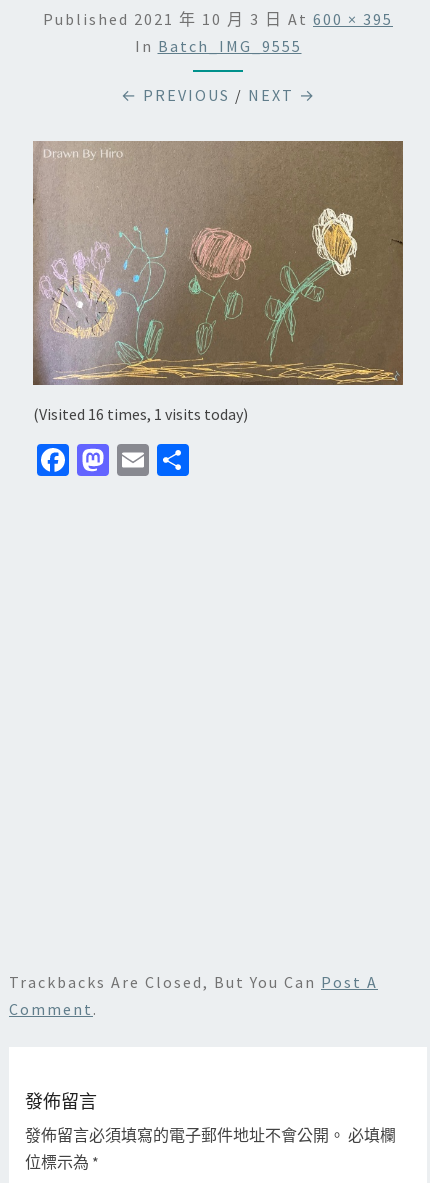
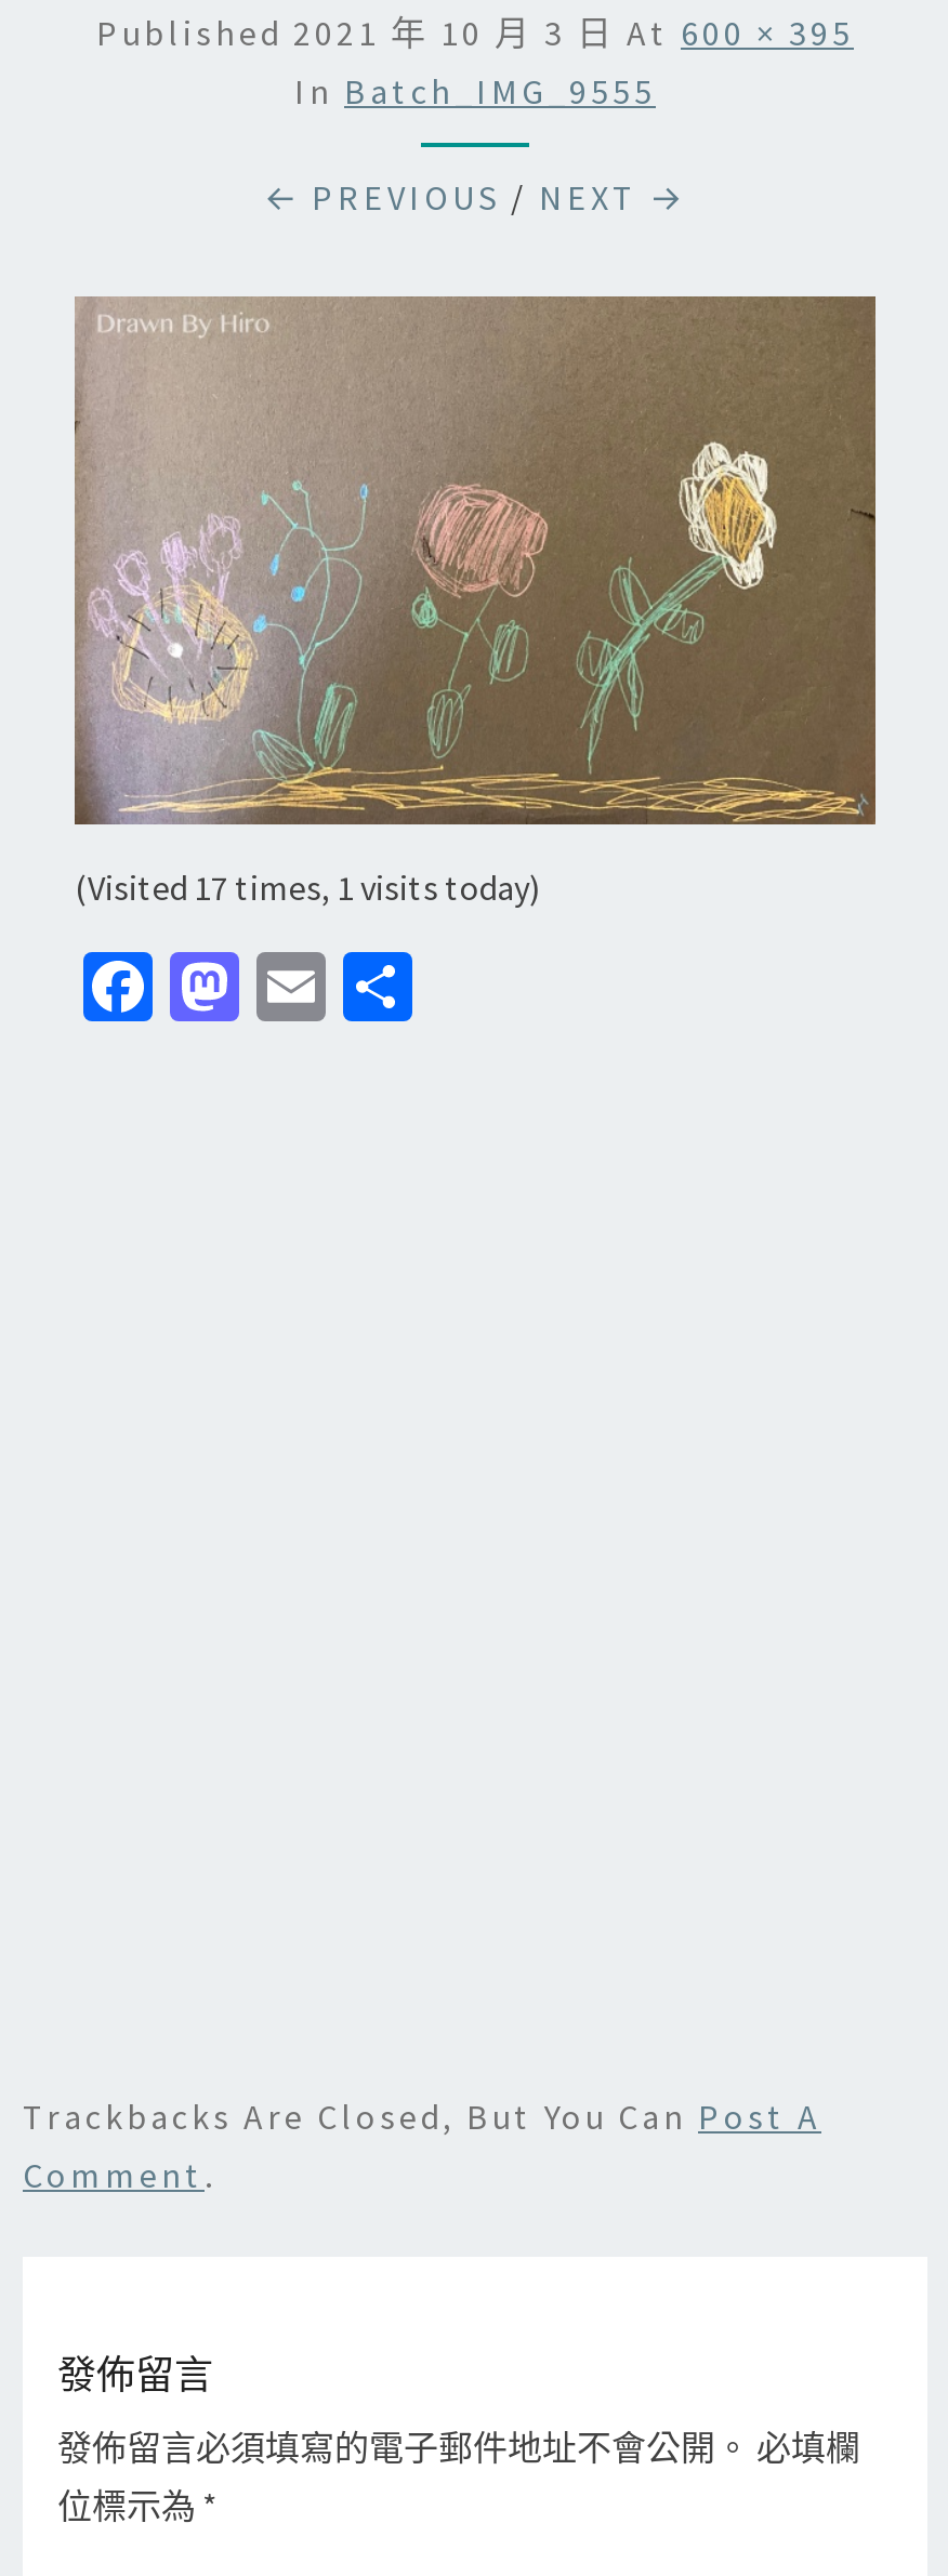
[33,404,248,424] (Visited 16 times, 1 visits today) -> [75,865,540,908] (Visited 17 times, 1 visits today)

